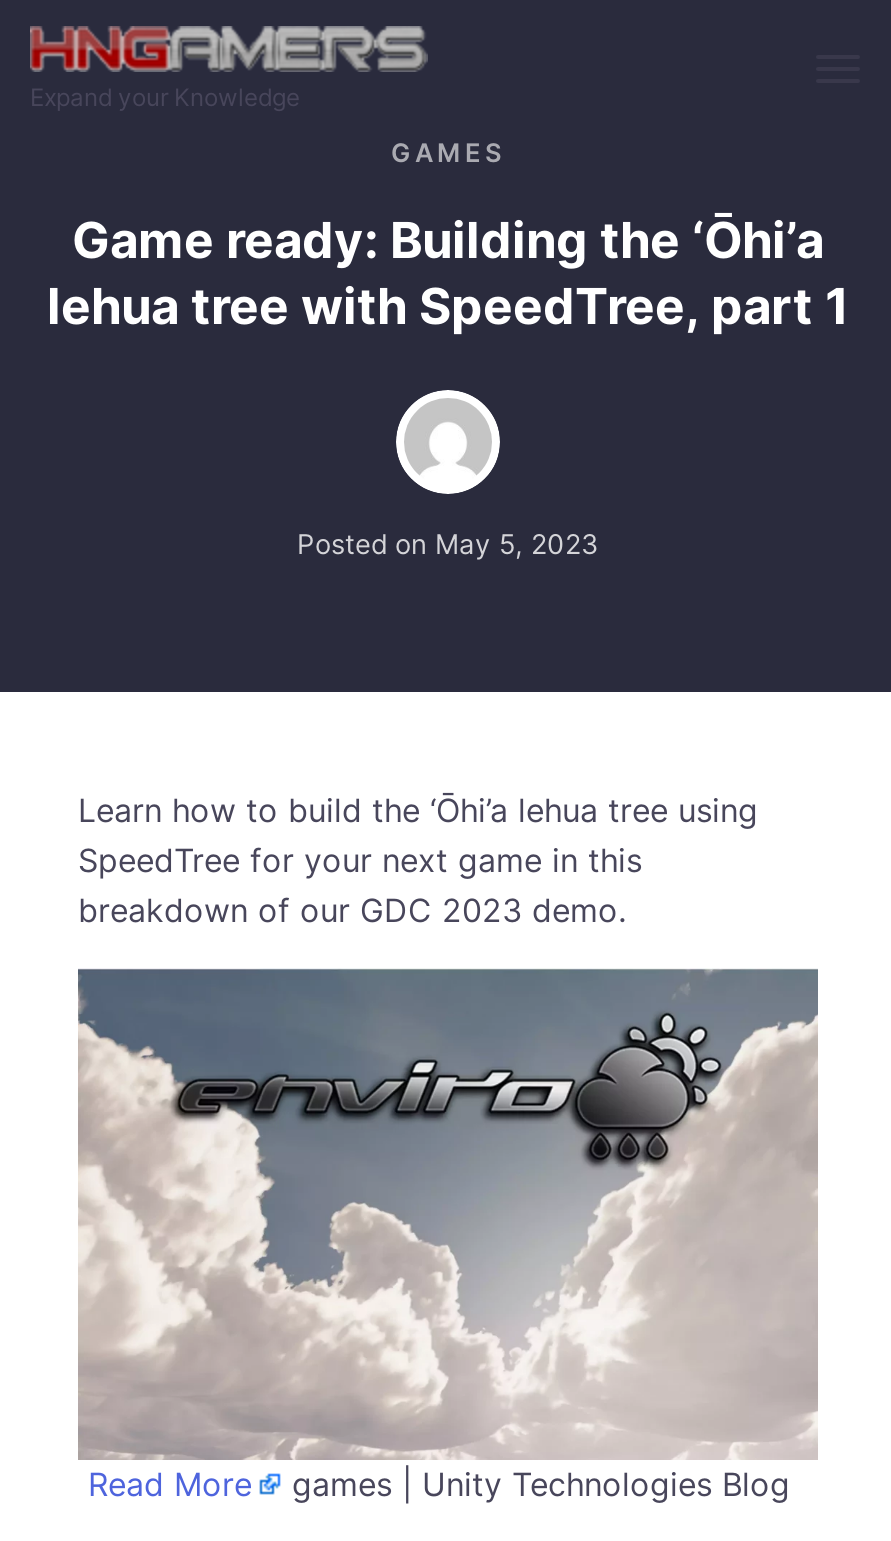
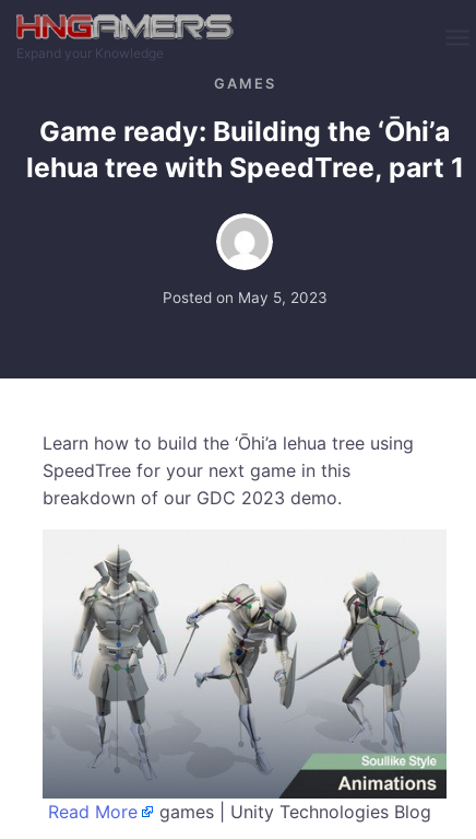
[76,968,820,1460] [image] -> [43,531,448,800] [image]

